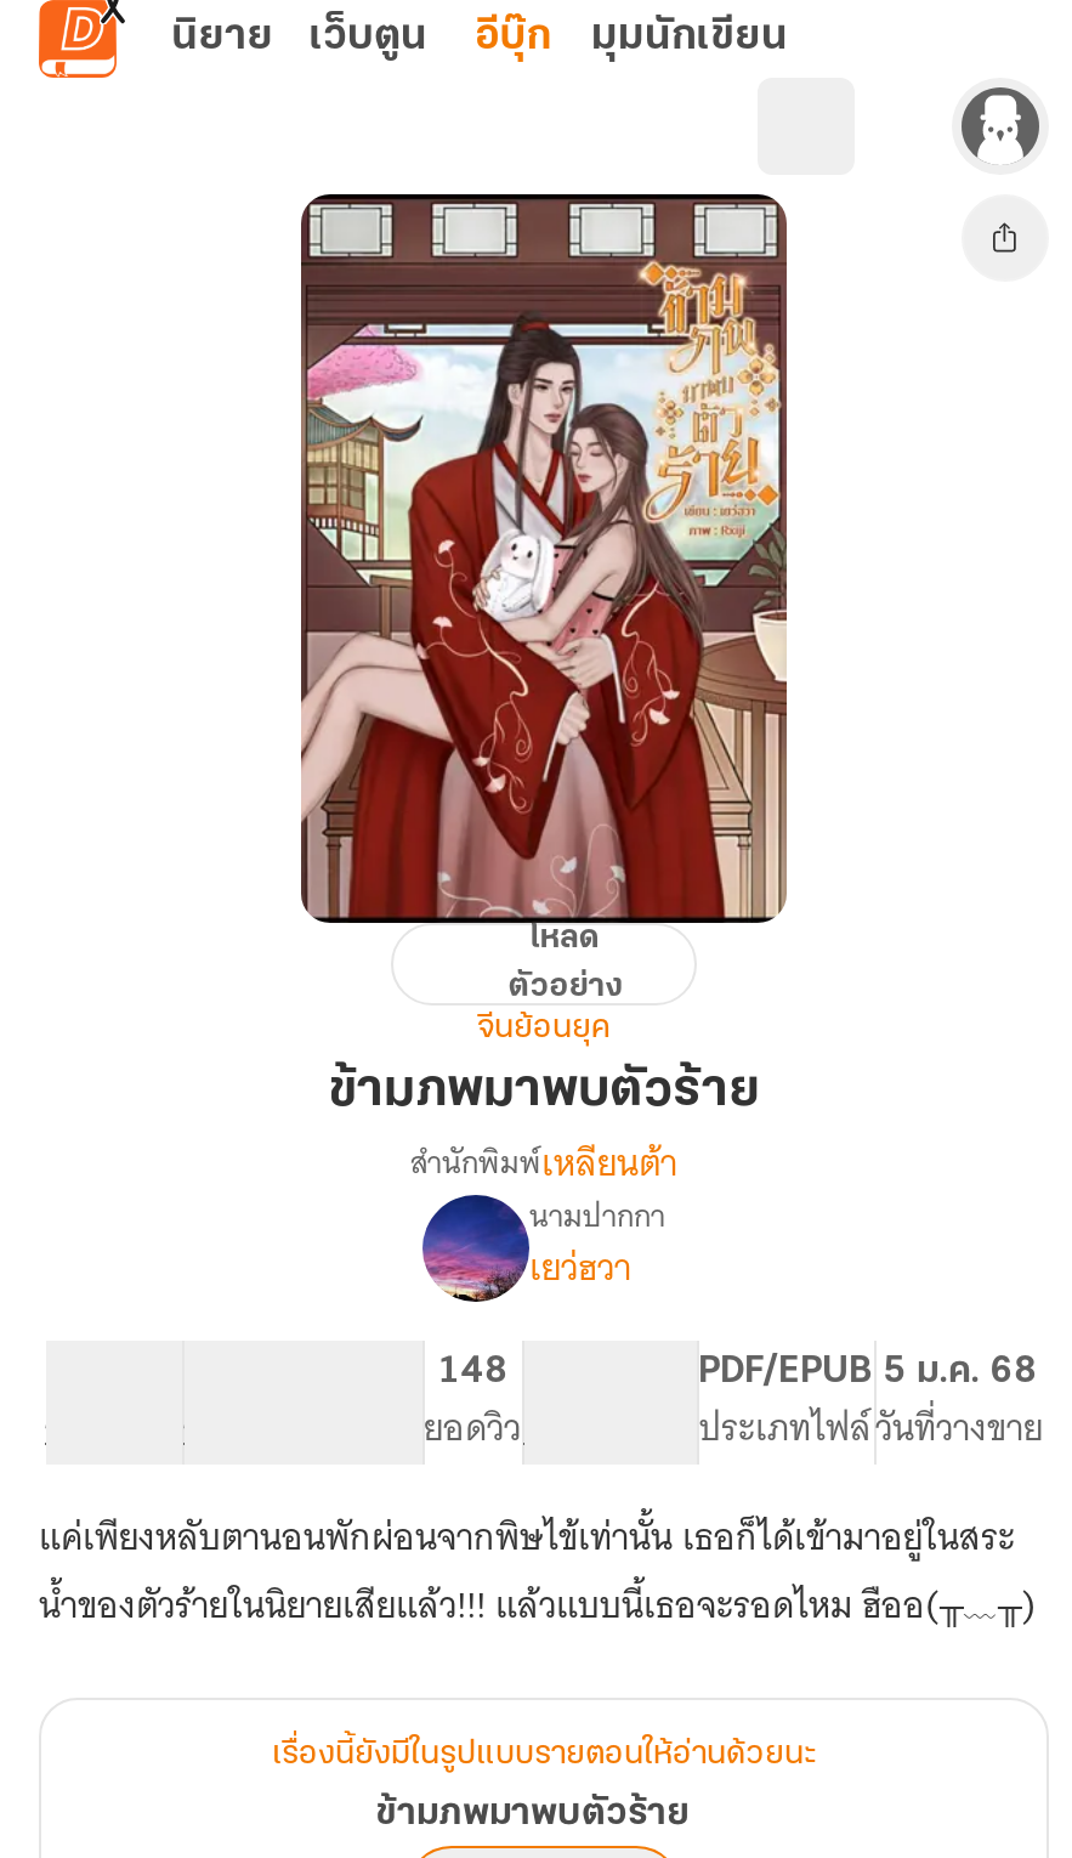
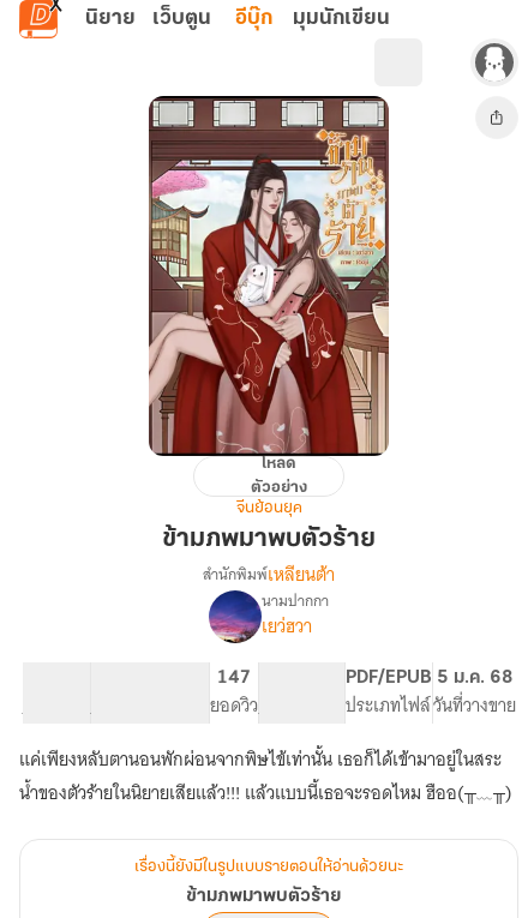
[438,1353,506,1392] 148 -> [217,668,250,688] 147

